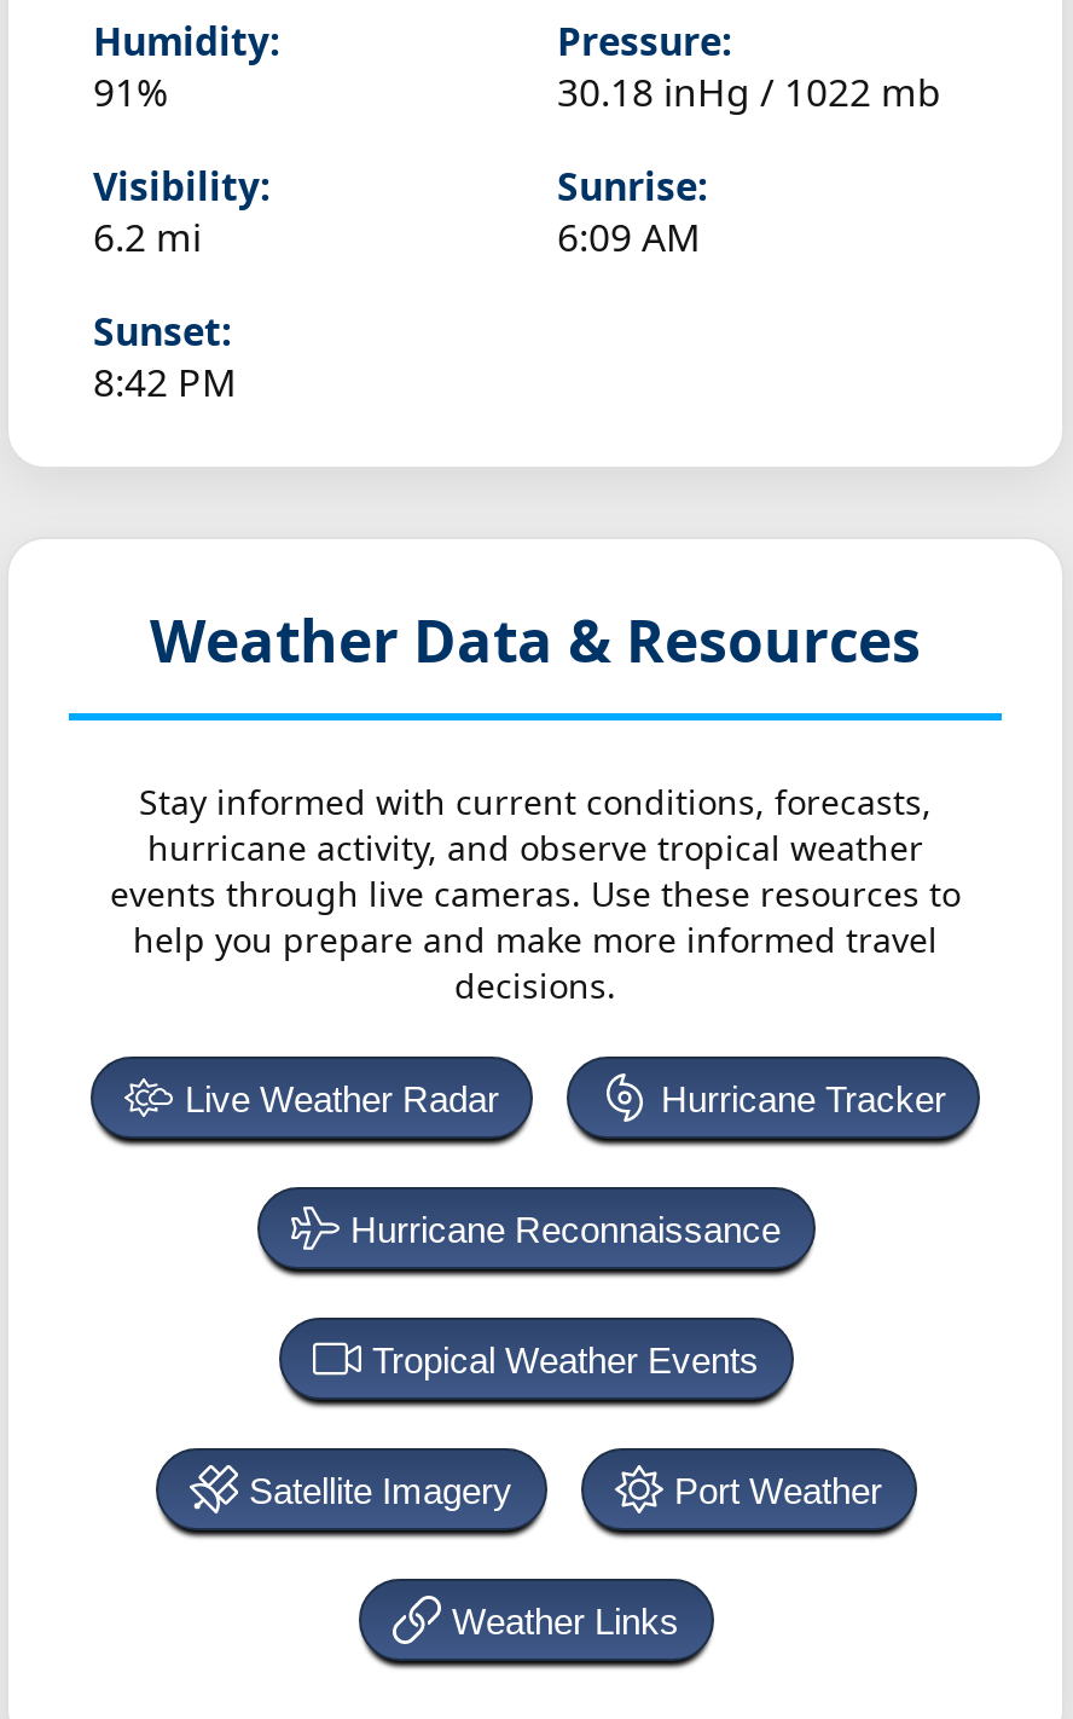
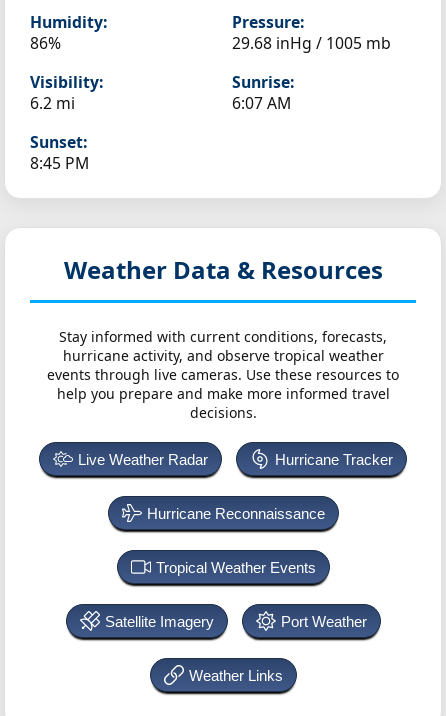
[93,65,168,118] 91% -> [30,32,61,54] 86%
[557,65,941,118] 30.18 inHg / 1022 mb -> [232,32,391,54] 29.68 inHg / 1005 mb
[557,210,700,263] 6:09 AM -> [232,92,291,114] 6:07 AM
[93,355,236,408] 8:42 PM -> [30,152,89,174] 8:45 PM

